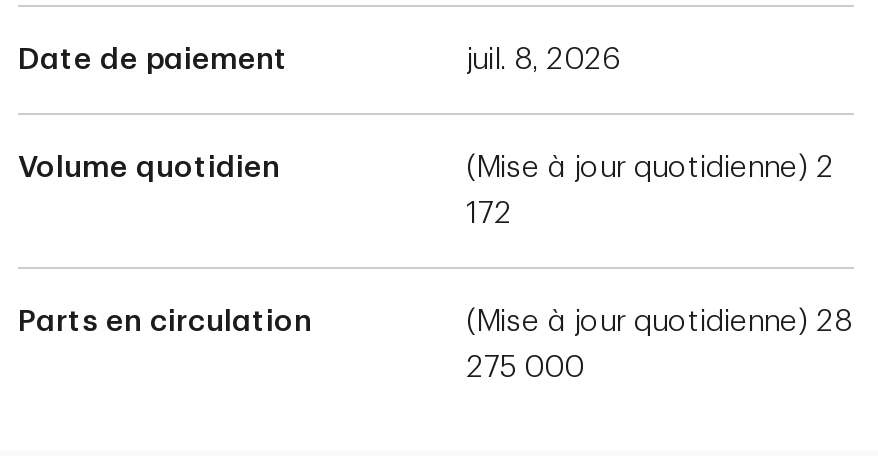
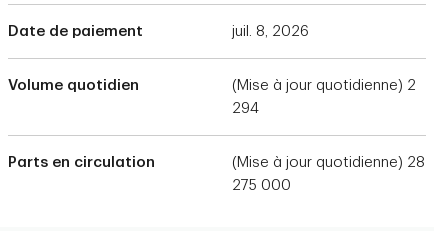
[466,199,512,229] 172 -> [232,101,259,116] 294

